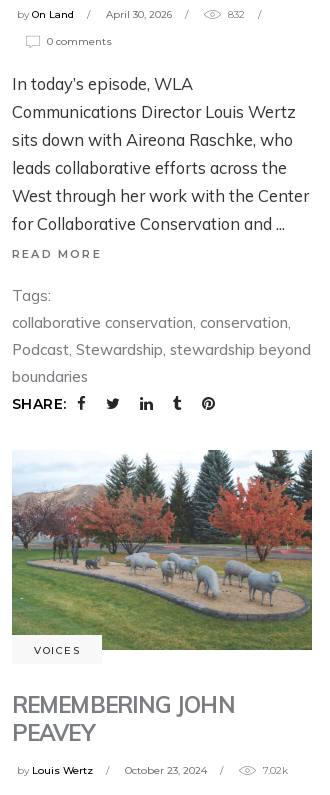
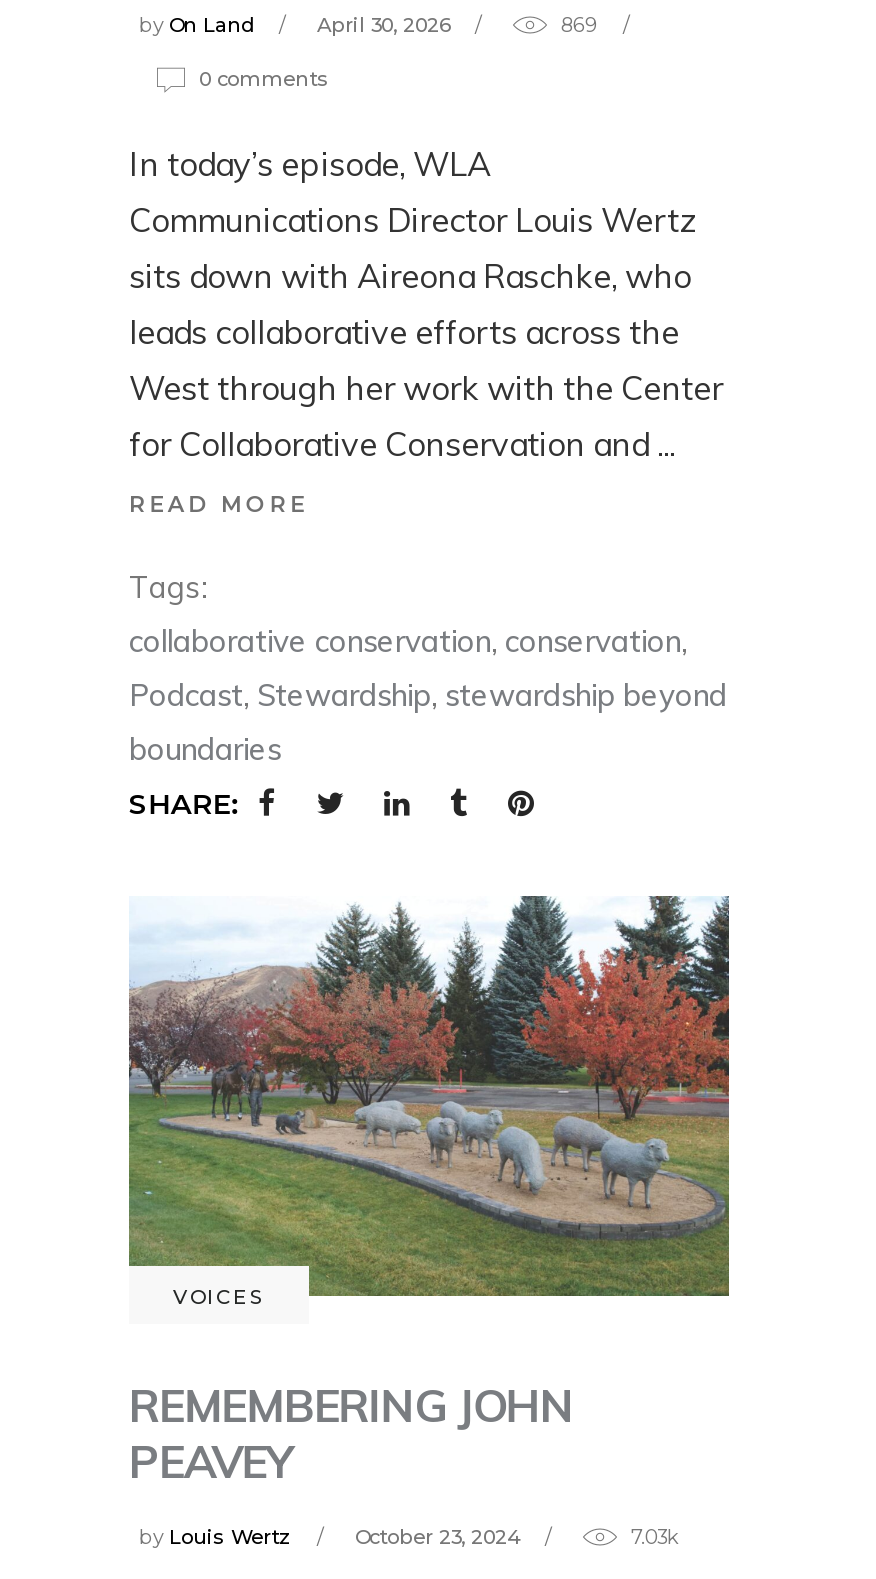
[228,8,245,21] 832 -> [561,12,597,38] 869
[263,764,288,777] 7.02k -> [631,1524,679,1550] 7.03k

